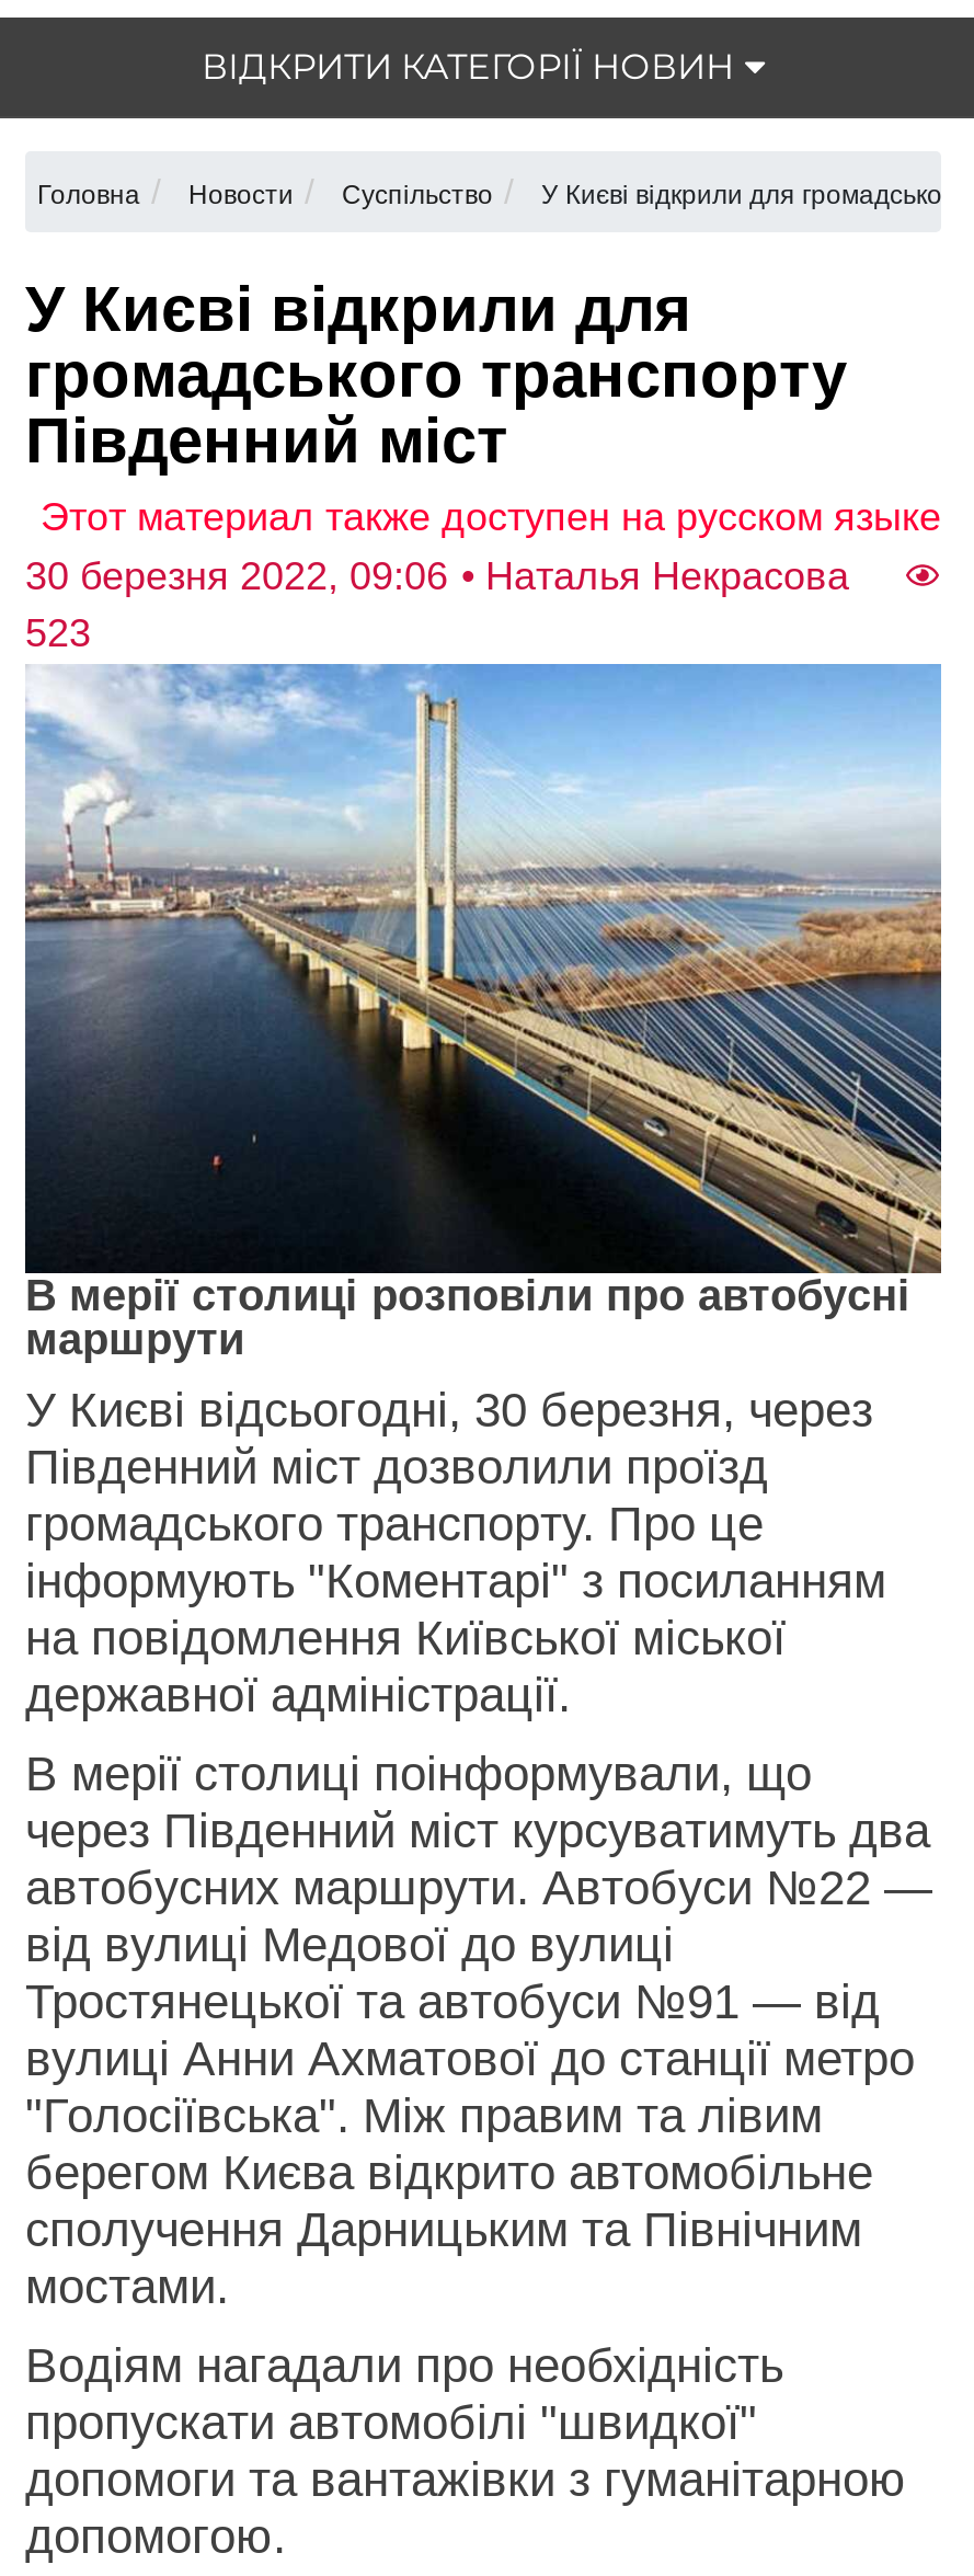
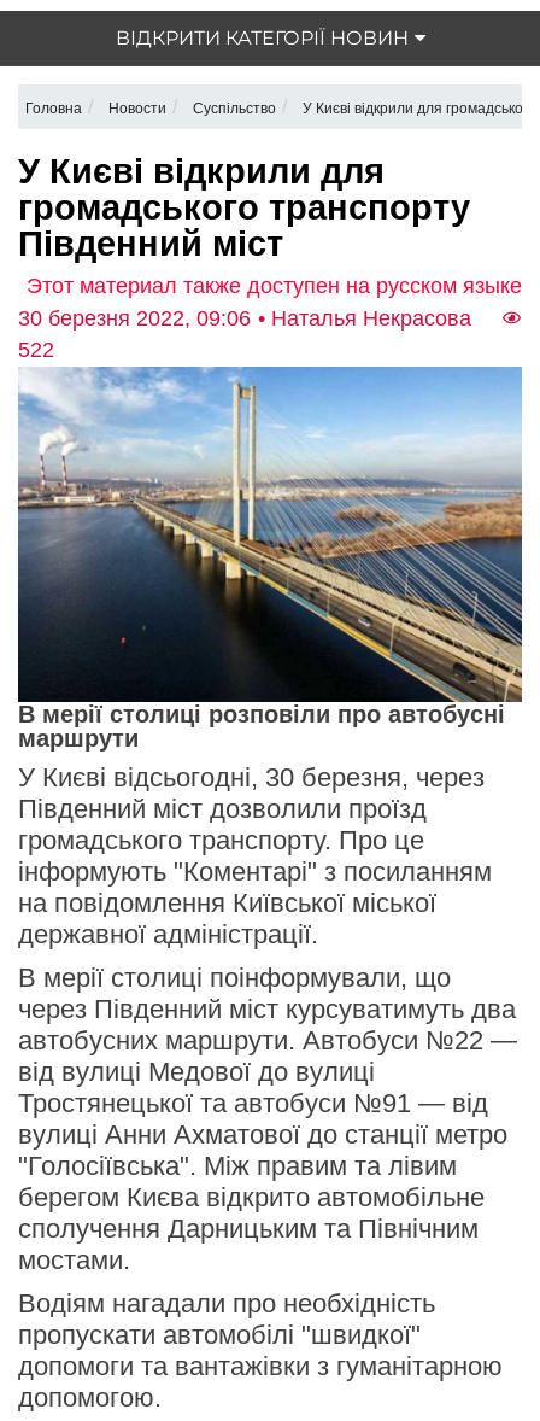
[25,610,91,654] 523 -> [18,337,54,361] 522

